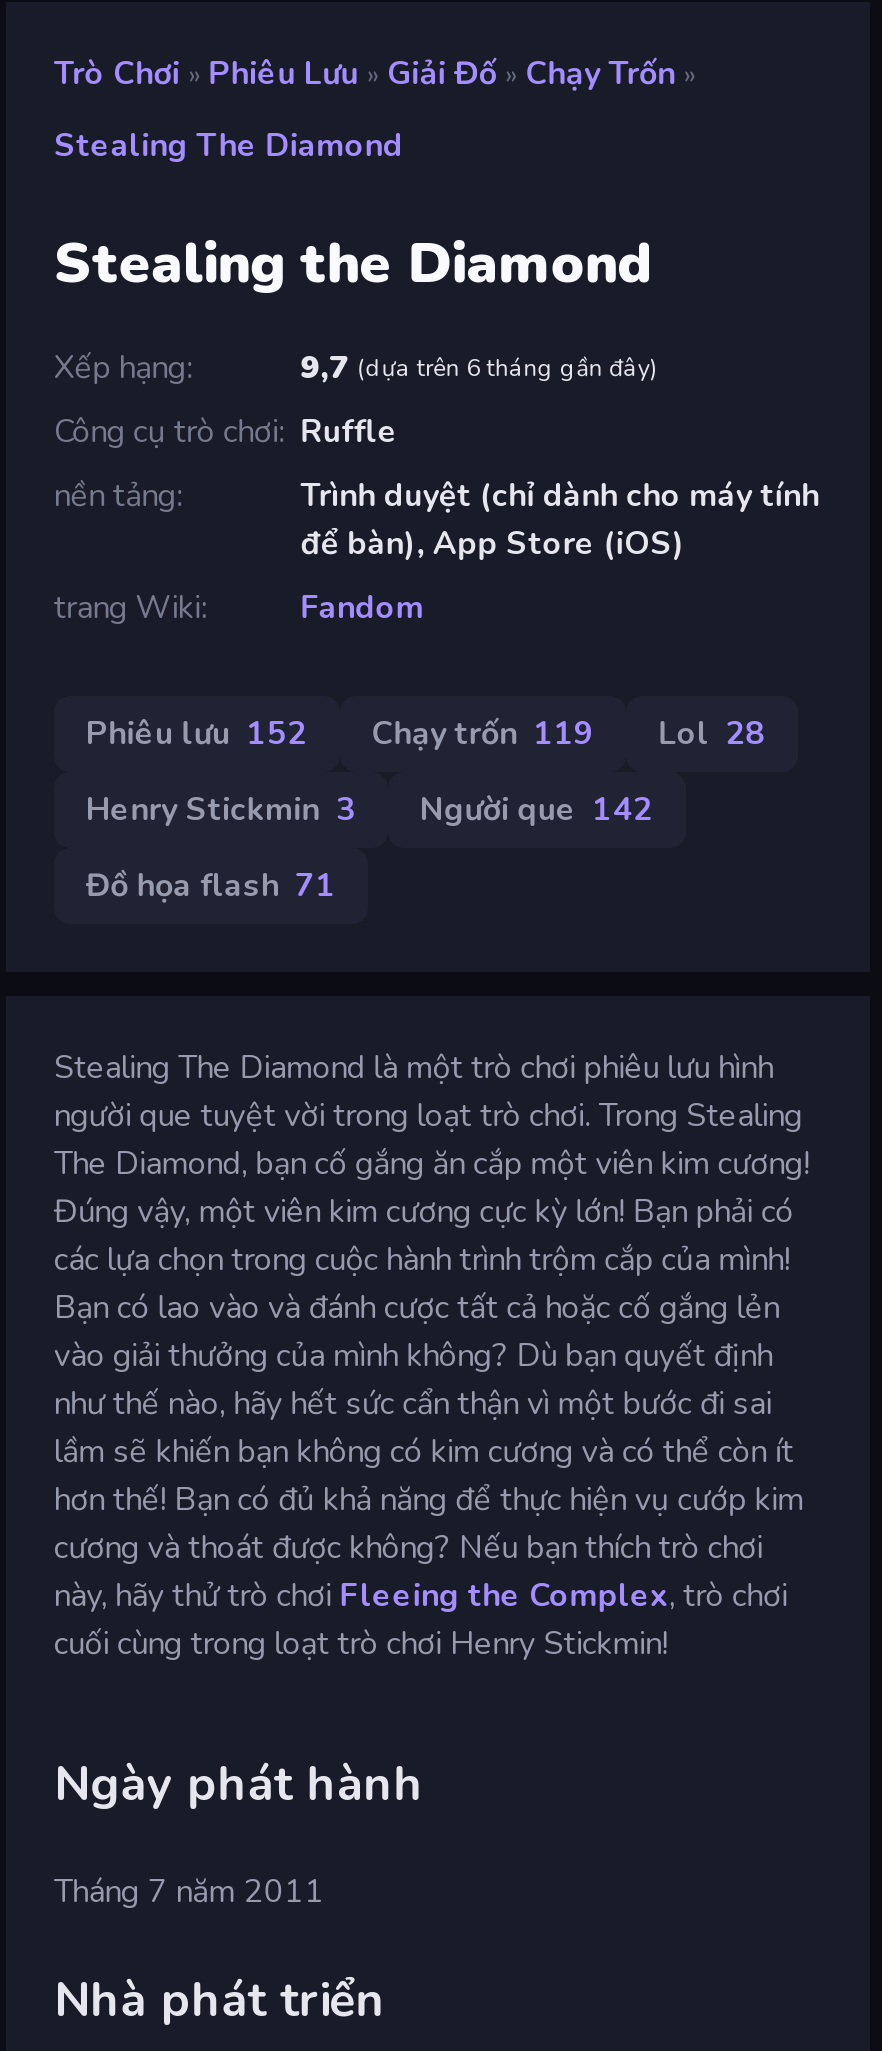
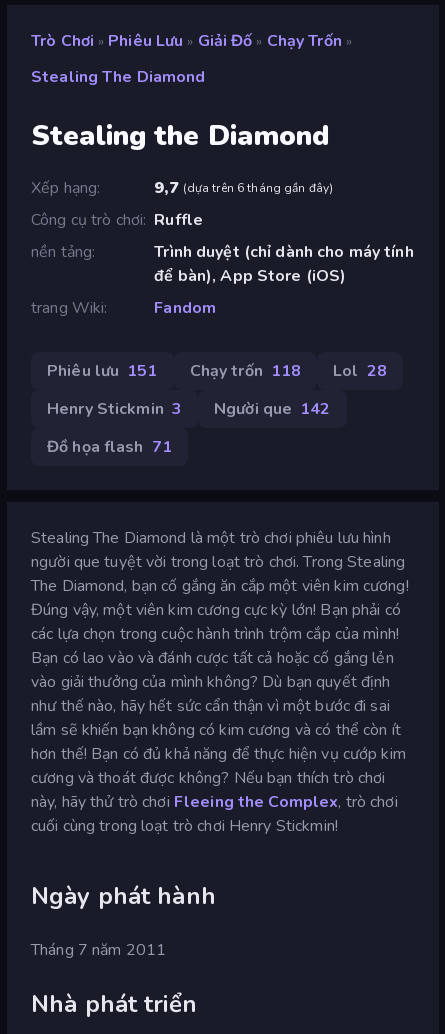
[86,712,307,756] Phiêu lưu 152 -> [47,360,158,382] Phiêu lưu 151
[371,712,594,756] Chạy trốn 119 -> [190,360,301,382] Chạy trốn 118

